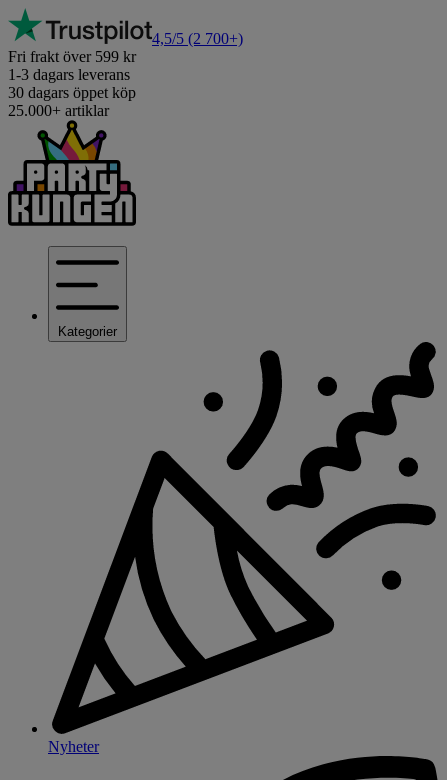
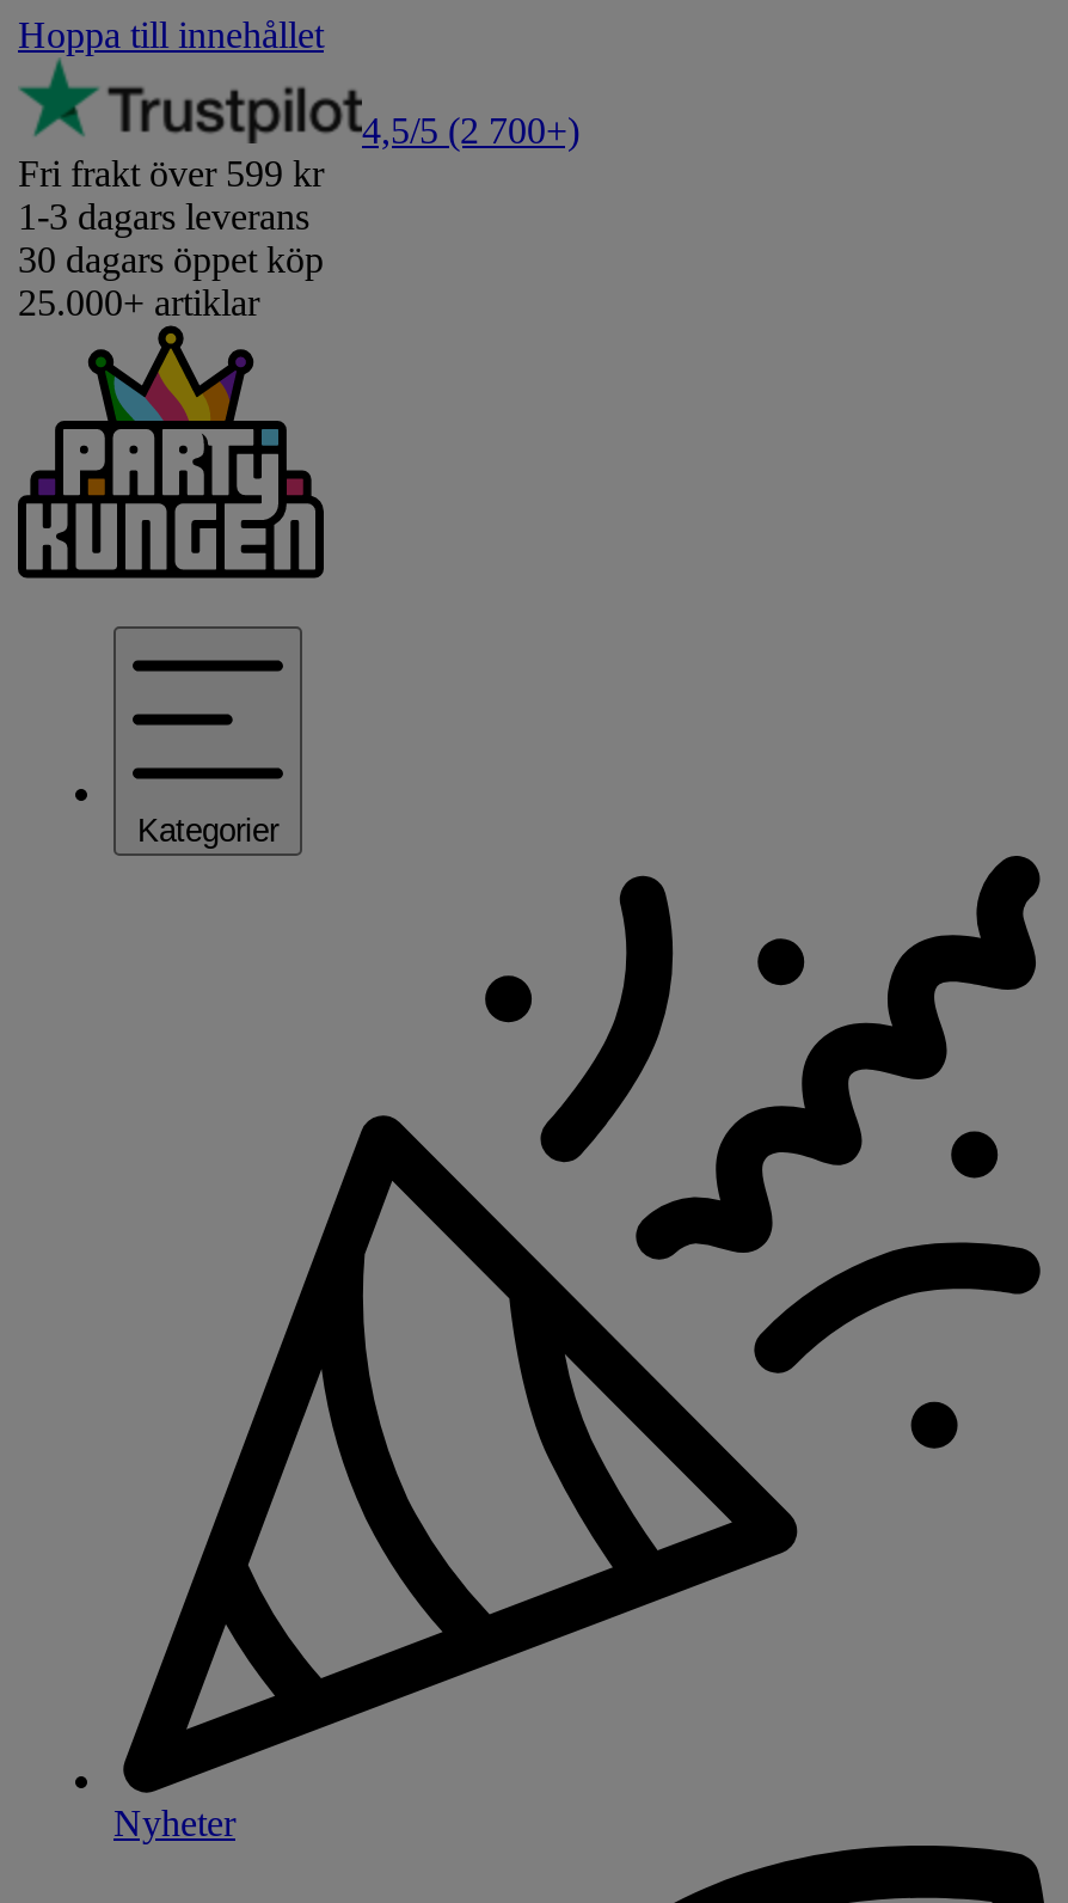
none -> [18,14,324,55] Hoppa till innehållet

